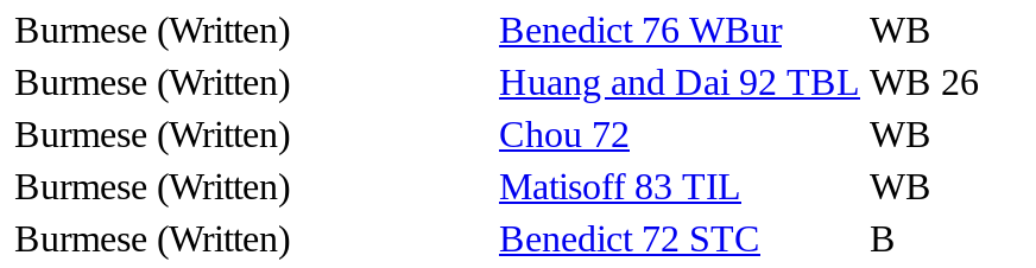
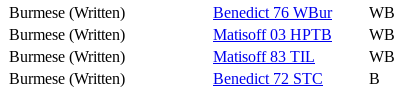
[14,62,979,154] Huang and Dai 92 TBL WB 26 | Burmese (Written) | Chou 72 -> [213,26,332,43] Matisoff 03 HPTB

